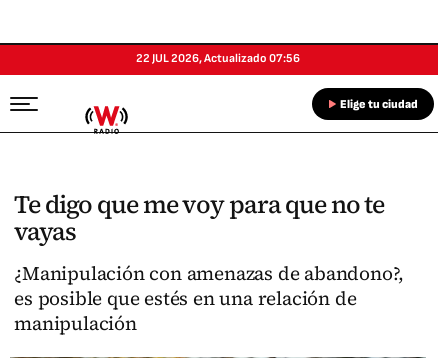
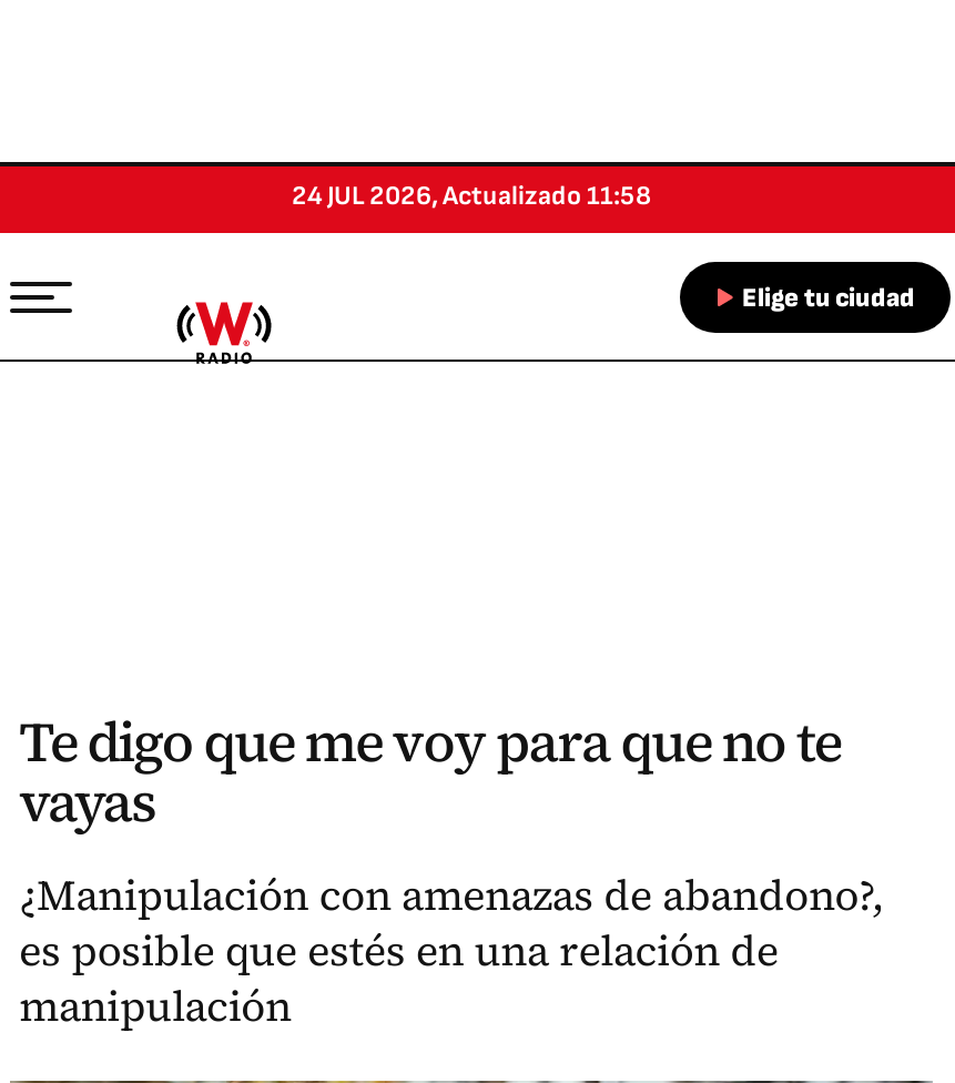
[136,51,300,66] 22 JUL 2026,Actualizado 07:56 -> [292,180,651,213] 24 JUL 2026,Actualizado 11:58

